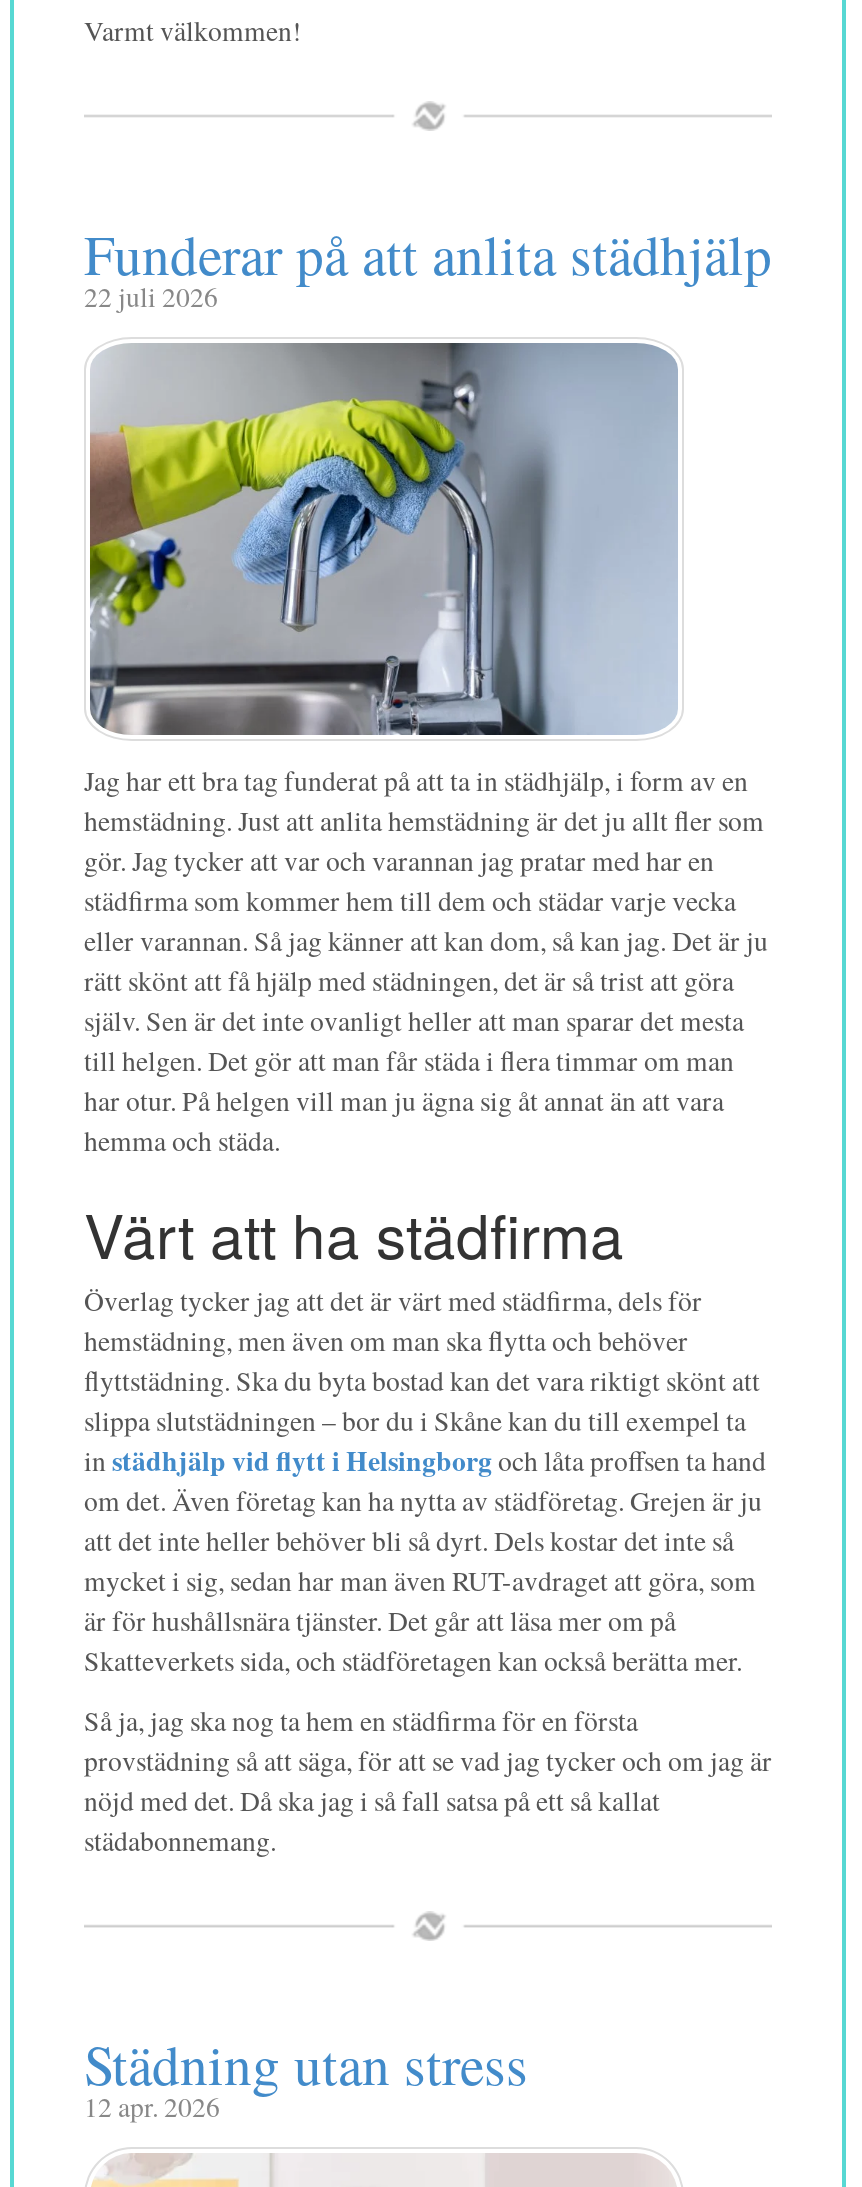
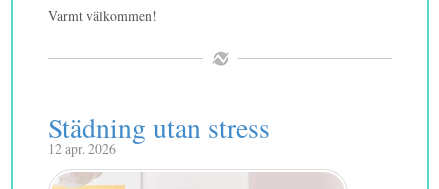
[84,217,772,315] Funderar på att anlita städhjälp | 22 juli 2026 -> none
[84,341,772,1859] [image] | Jag har ett bra tag funderat på att ta in städhjälp, i form av en | hemstädning. Just att anlita hemstädning är det ju allt fler som | gör. Jag tycker att var och varannan jag pratar med har en | städfirma som kommer hem till dem och städar varje vecka | eller varannan. Så jag känner att kan dom, så kan jag. Det är ju | rätt skönt att få hjälp med städningen, det är så trist att göra | själv. Sen är det inte ovanligt heller att man sparar det mesta | till helgen. Det gör att man får städa i flera timmar om man | har otur. På helgen vill man ju ägna sig åt annat än att vara | hemma och städa. | Värt att ha städfirma | Överlag tycker jag att det är värt med städfirma, dels för | hemstädning, men även om man ska flytta och behöver | flyttstädning. Ska du byta bostad kan det vara riktigt skönt att | slippa slutstädningen – bor du i Skåne kan du till exempel ta | in städhjälp vid flytt i Helsingborg och låta proffsen ta hand | om det. Även företag kan ha nytta av städföretag. Grejen är ju | att det inte heller behöver bli så dyrt. Dels kostar det inte så | mycket i sig, sedan har man även RUT-avdraget att göra, som | är för hushållsnära tjänster. Det går att läsa mer om på | Skatteverkets sida, och städföretagen kan också berätta mer. | Så ja, jag ska nog ta hem en städfirma för en första | provstädning så att säga, för att se vad jag tycker och om jag är | nöjd med det. Då ska jag i så fall satsa på ett så kallat | städabonnemang. -> none

